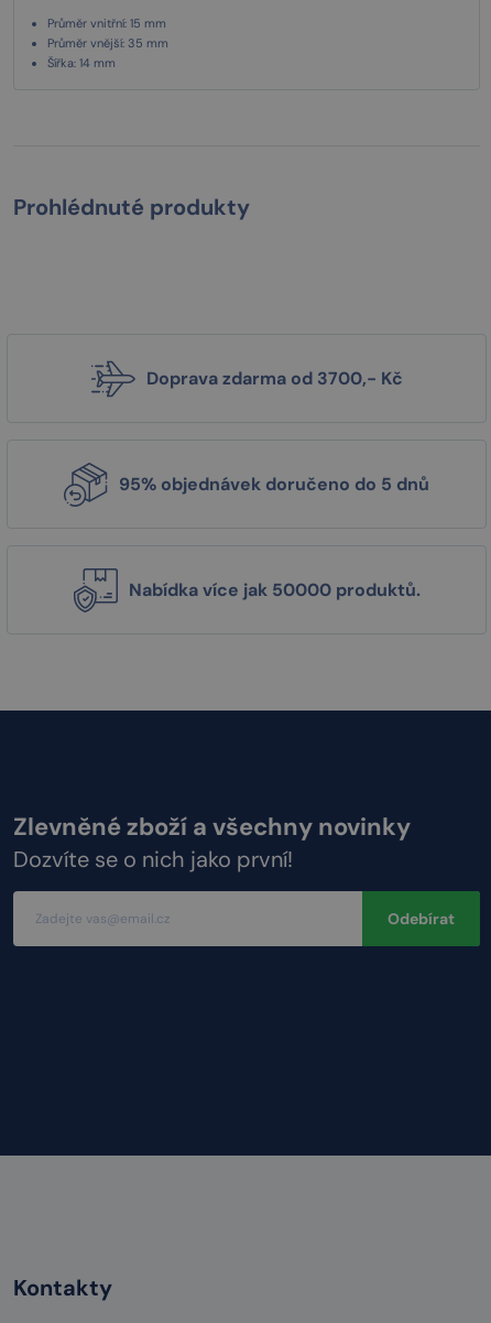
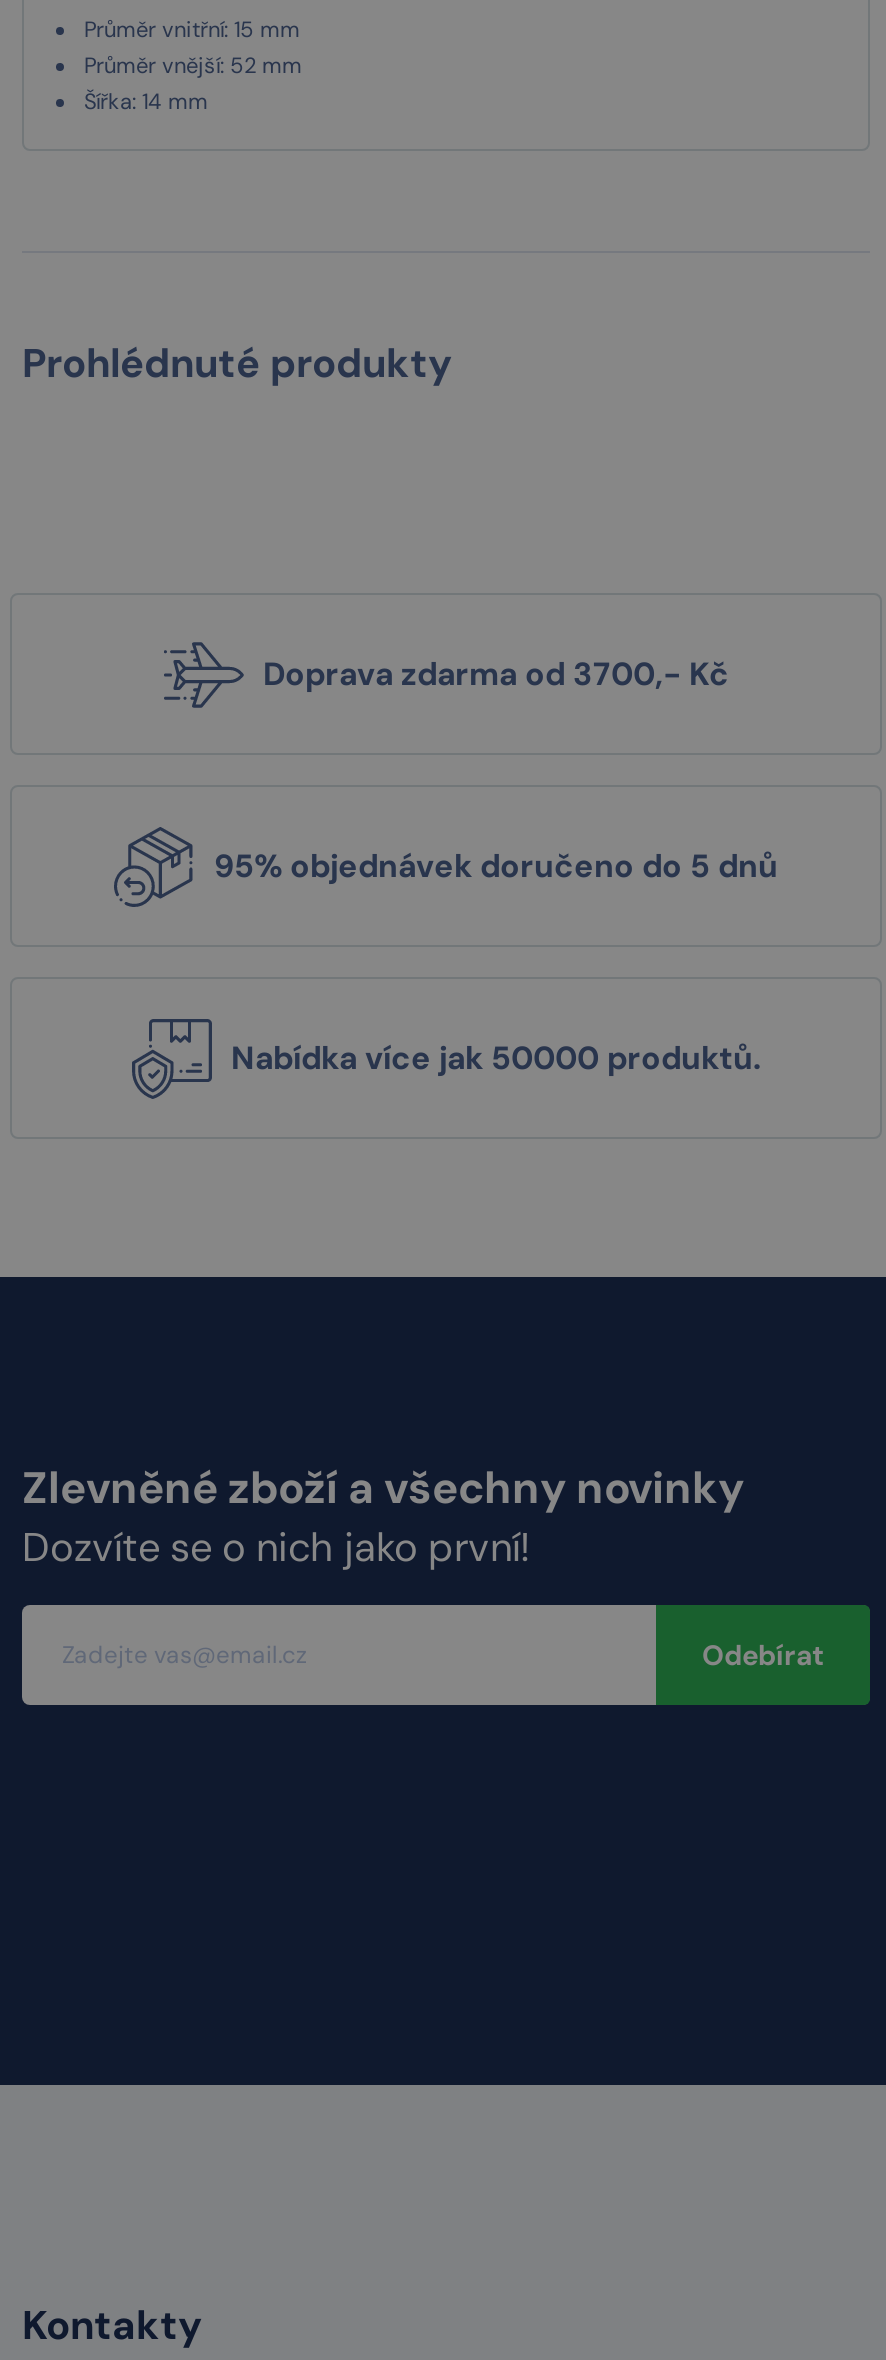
[47,35,168,51] Průměr vnější: 35 mm -> [84,51,302,79] Průměr vnější: 52 mm

